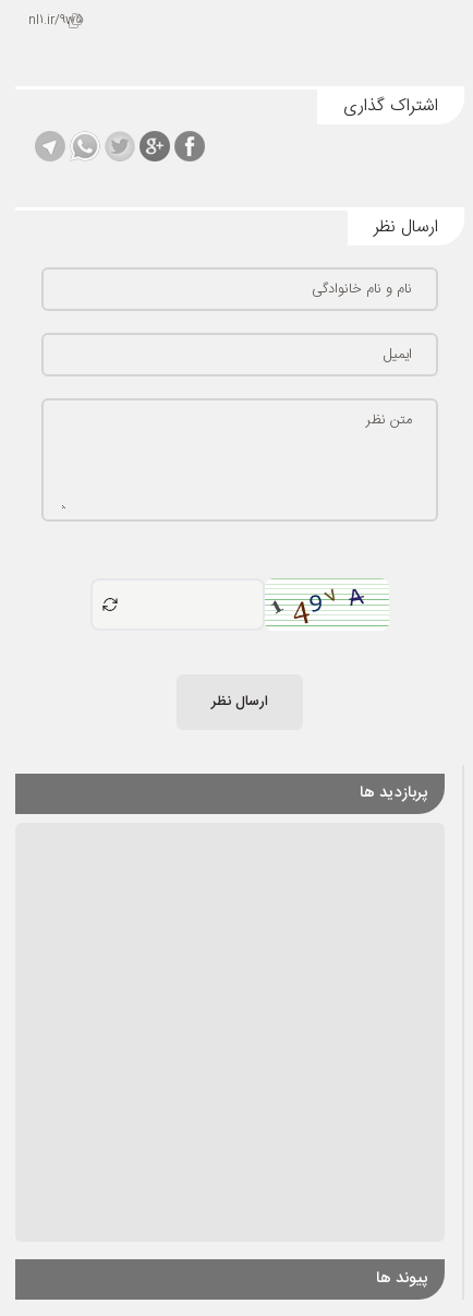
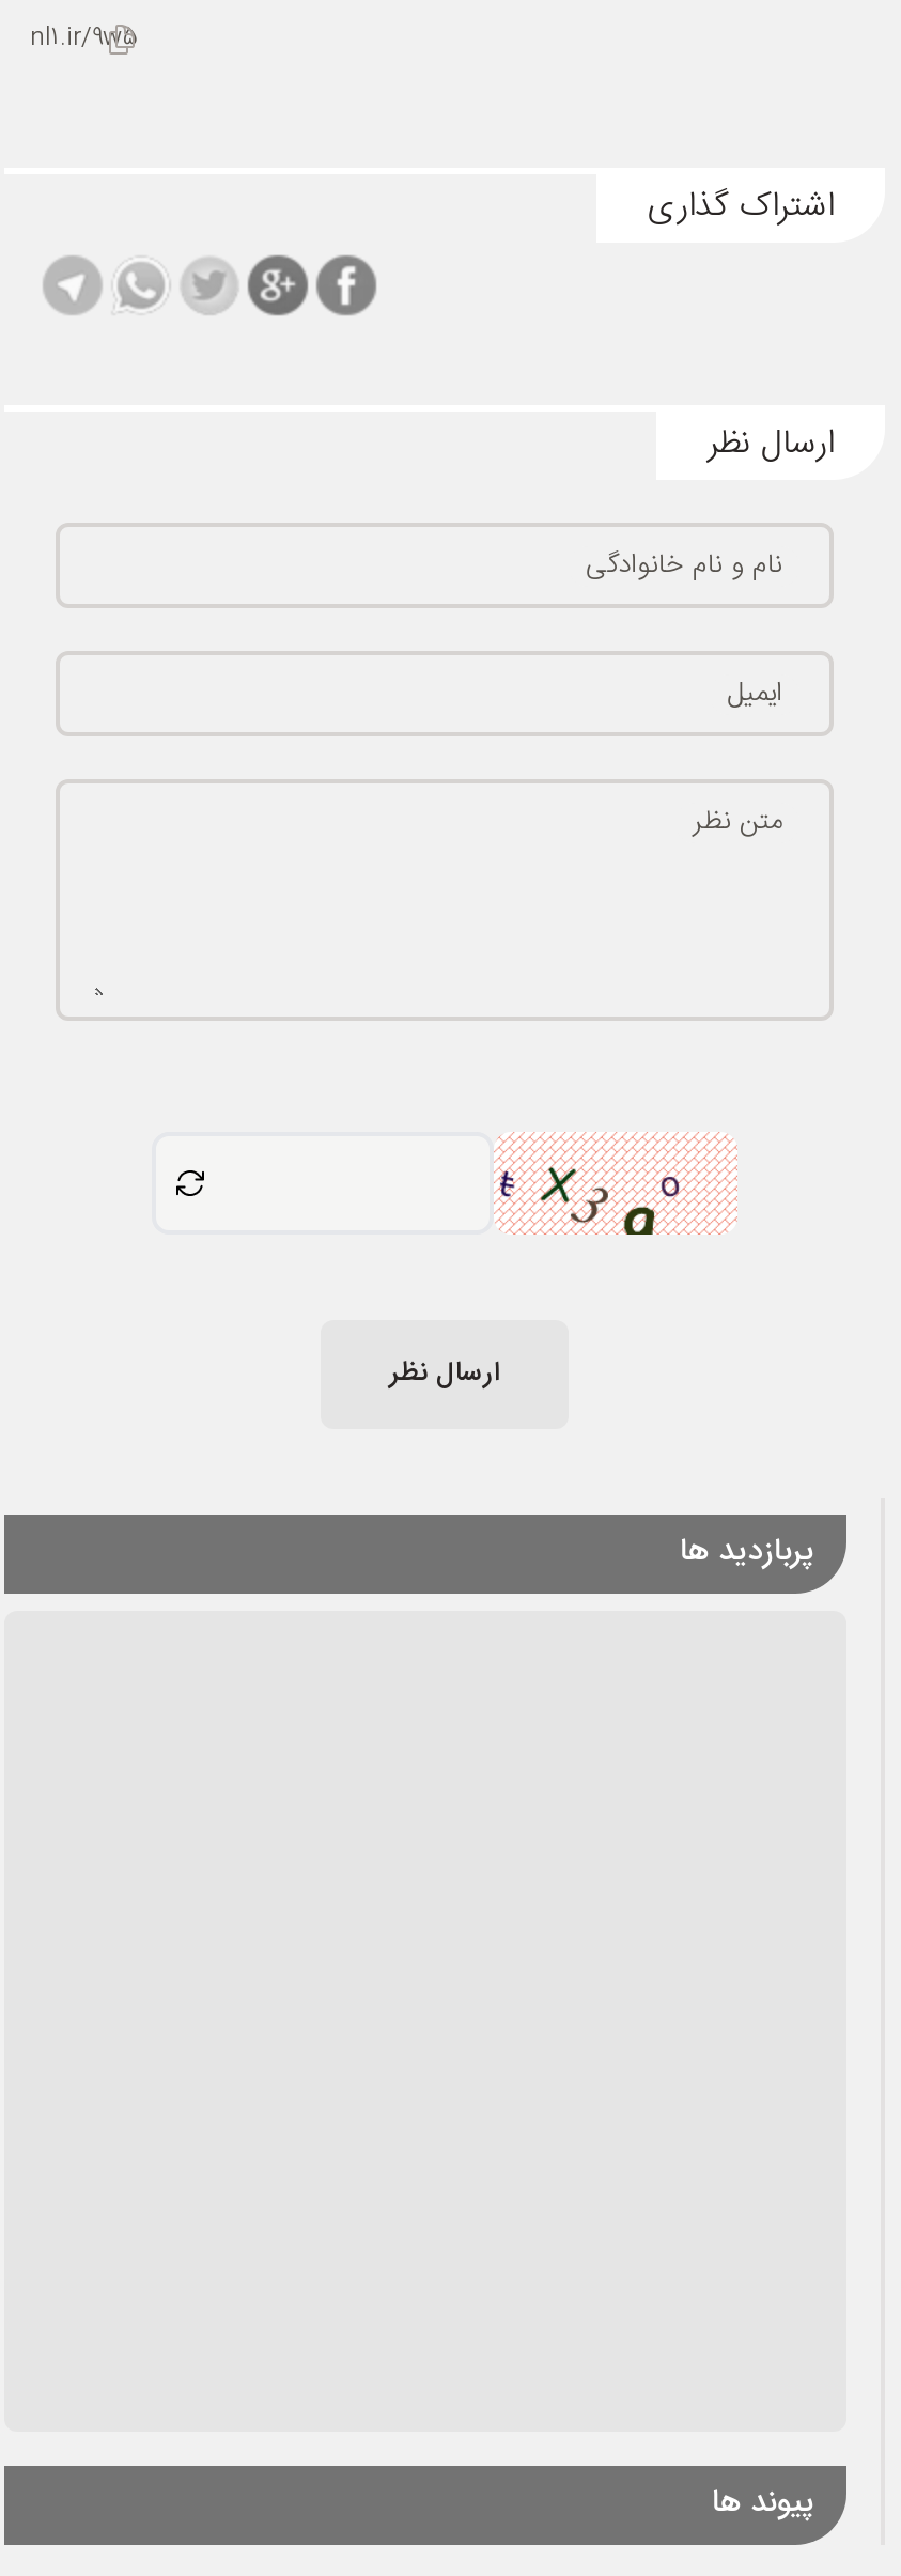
[265,577,389,632] [image] -> [494,1133,737,1238] [image]

